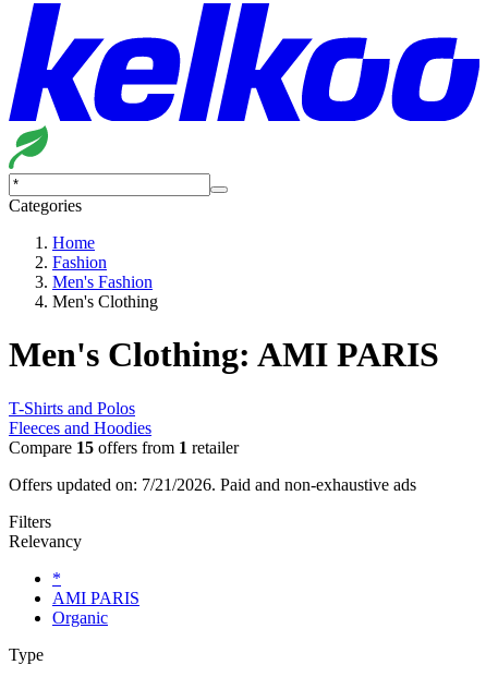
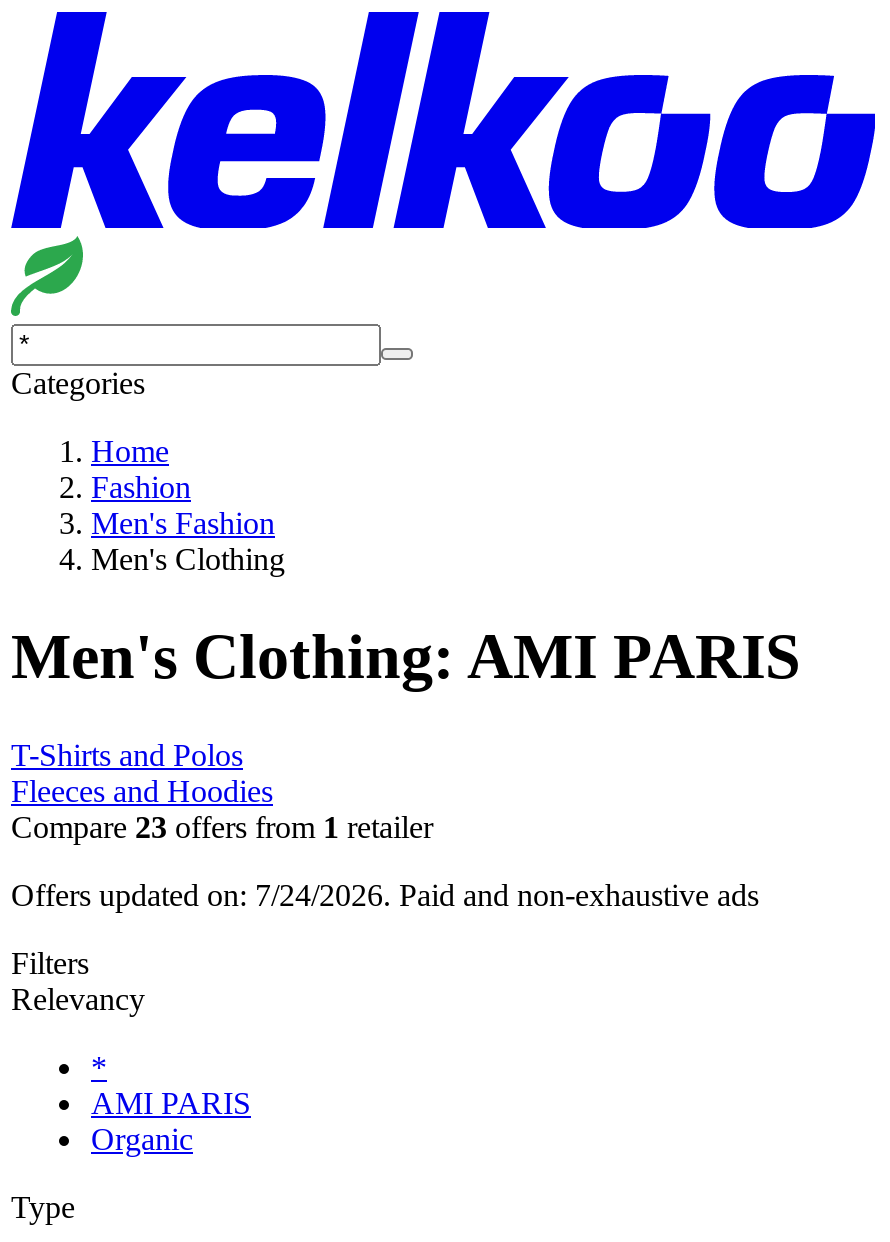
[9,438,239,457] Compare 15 offers from 1 retailer -> [11,810,433,844] Compare 23 offers from 1 retailer
[9,475,416,494] Offers updated on: 7/21/2026. Paid and non-exhaustive ads -> [11,878,759,912] Offers updated on: 7/24/2026. Paid and non-exhaustive ads

